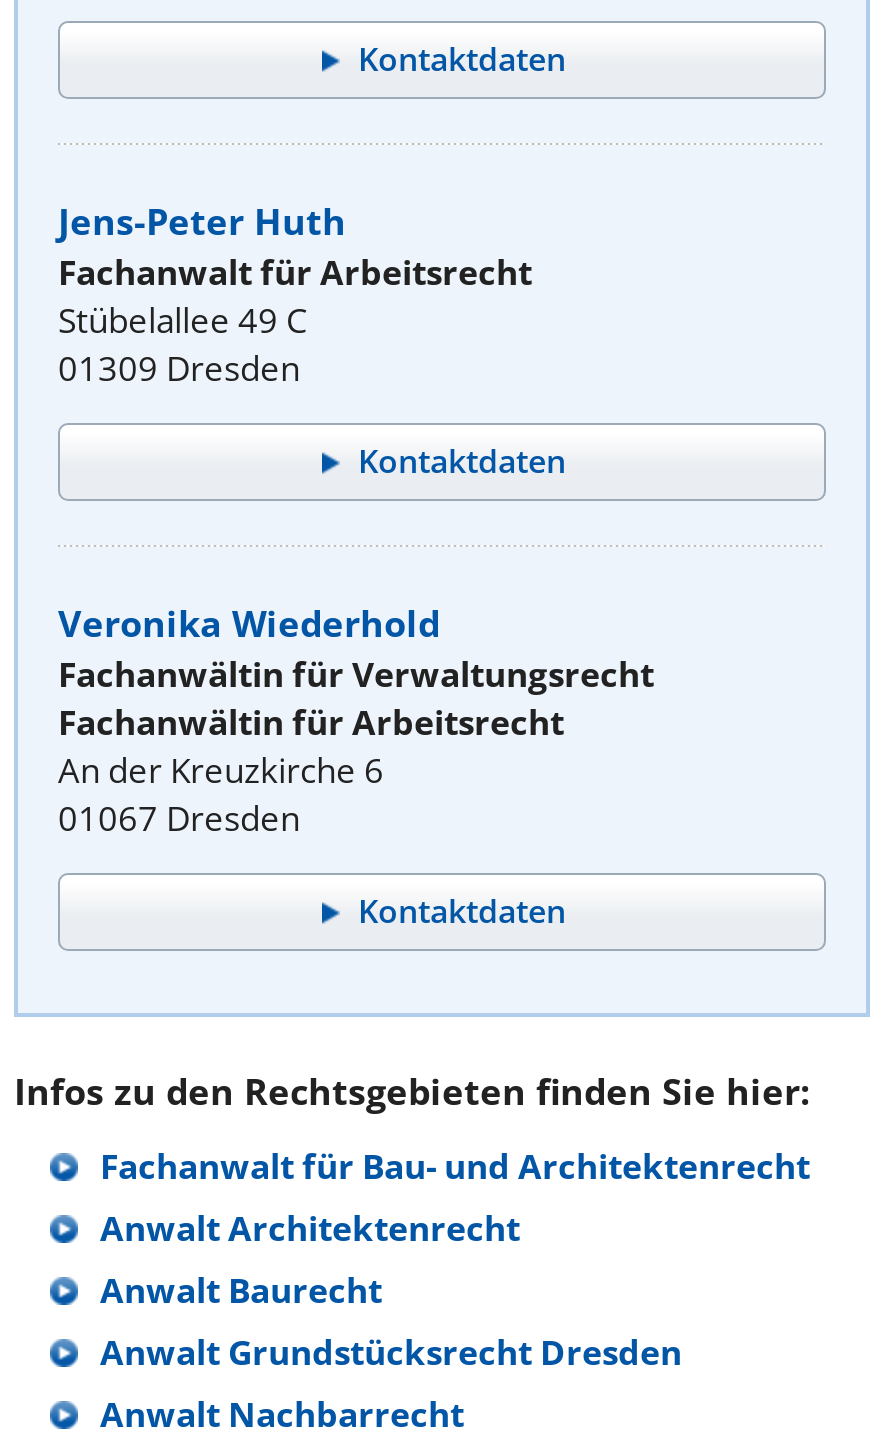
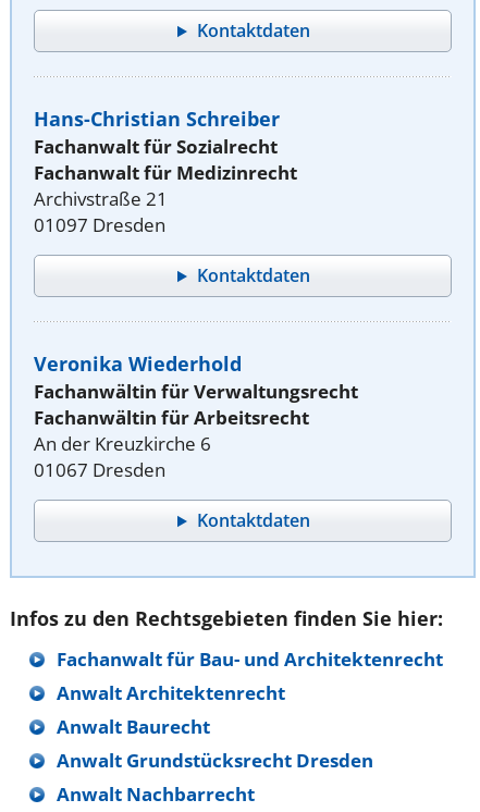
[58,197,532,391] Jens-Peter Huth | Fachanwalt für Arbeitsrecht | Stübelallee 49 C | 01309 Dresden -> [34,105,297,237] Hans-Christian Schreiber | Fachanwalt für Sozialrecht | Fachanwalt für Medizinrecht | Archivstraße 21 | 01097 Dresden

